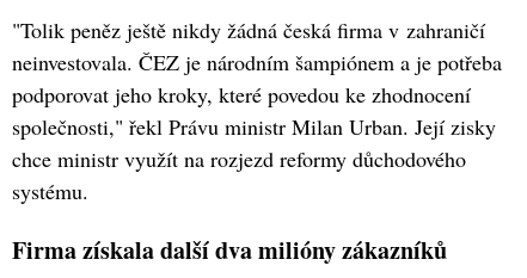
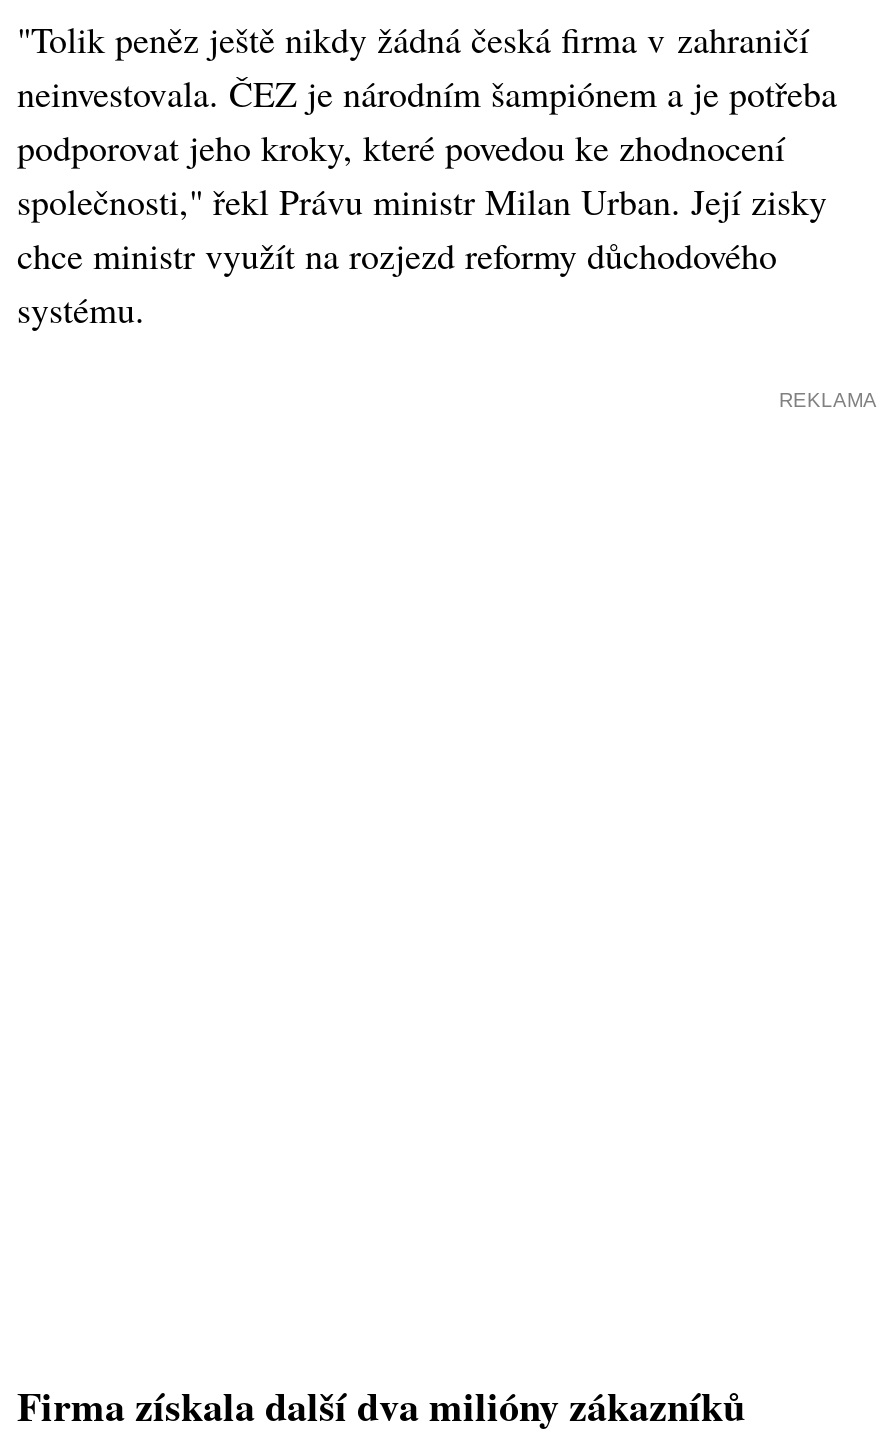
none -> [779,389,877,411] REKLAMA

